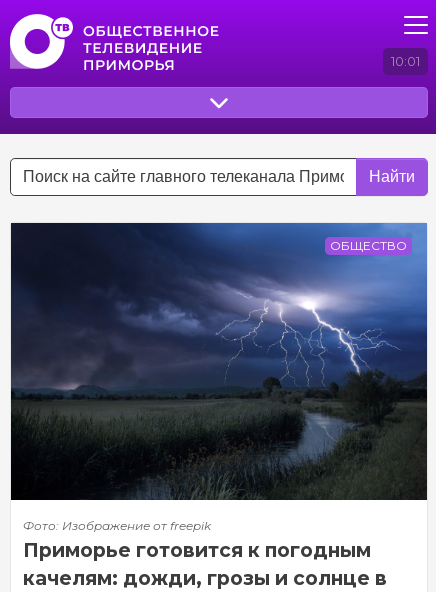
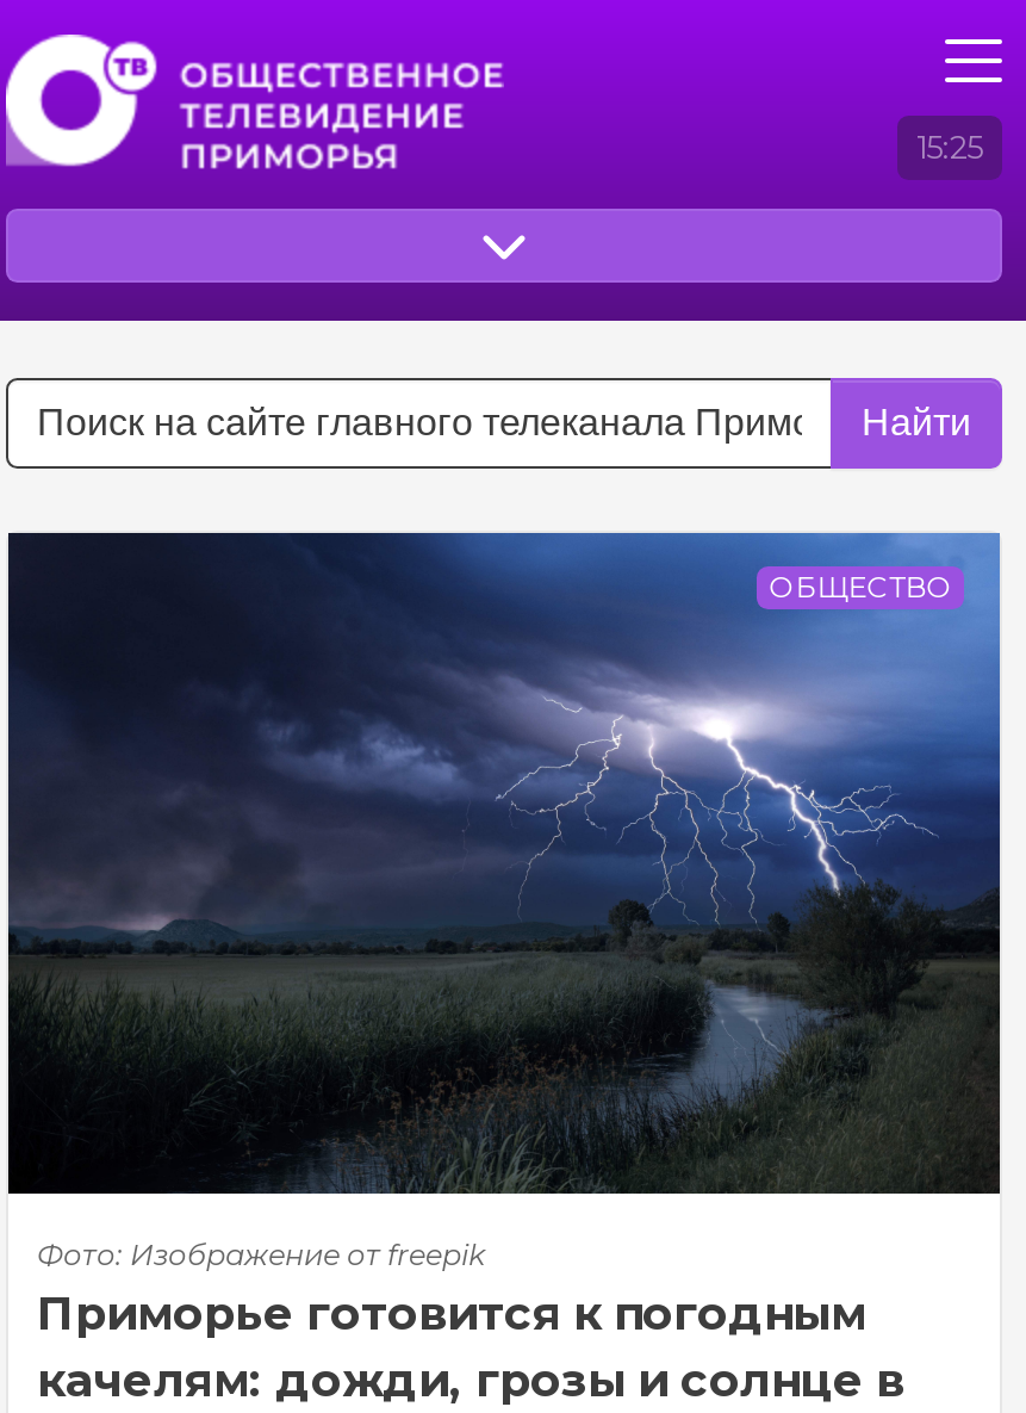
[391,54,420,69] 10:01 -> [916,130,983,166] 15:25

